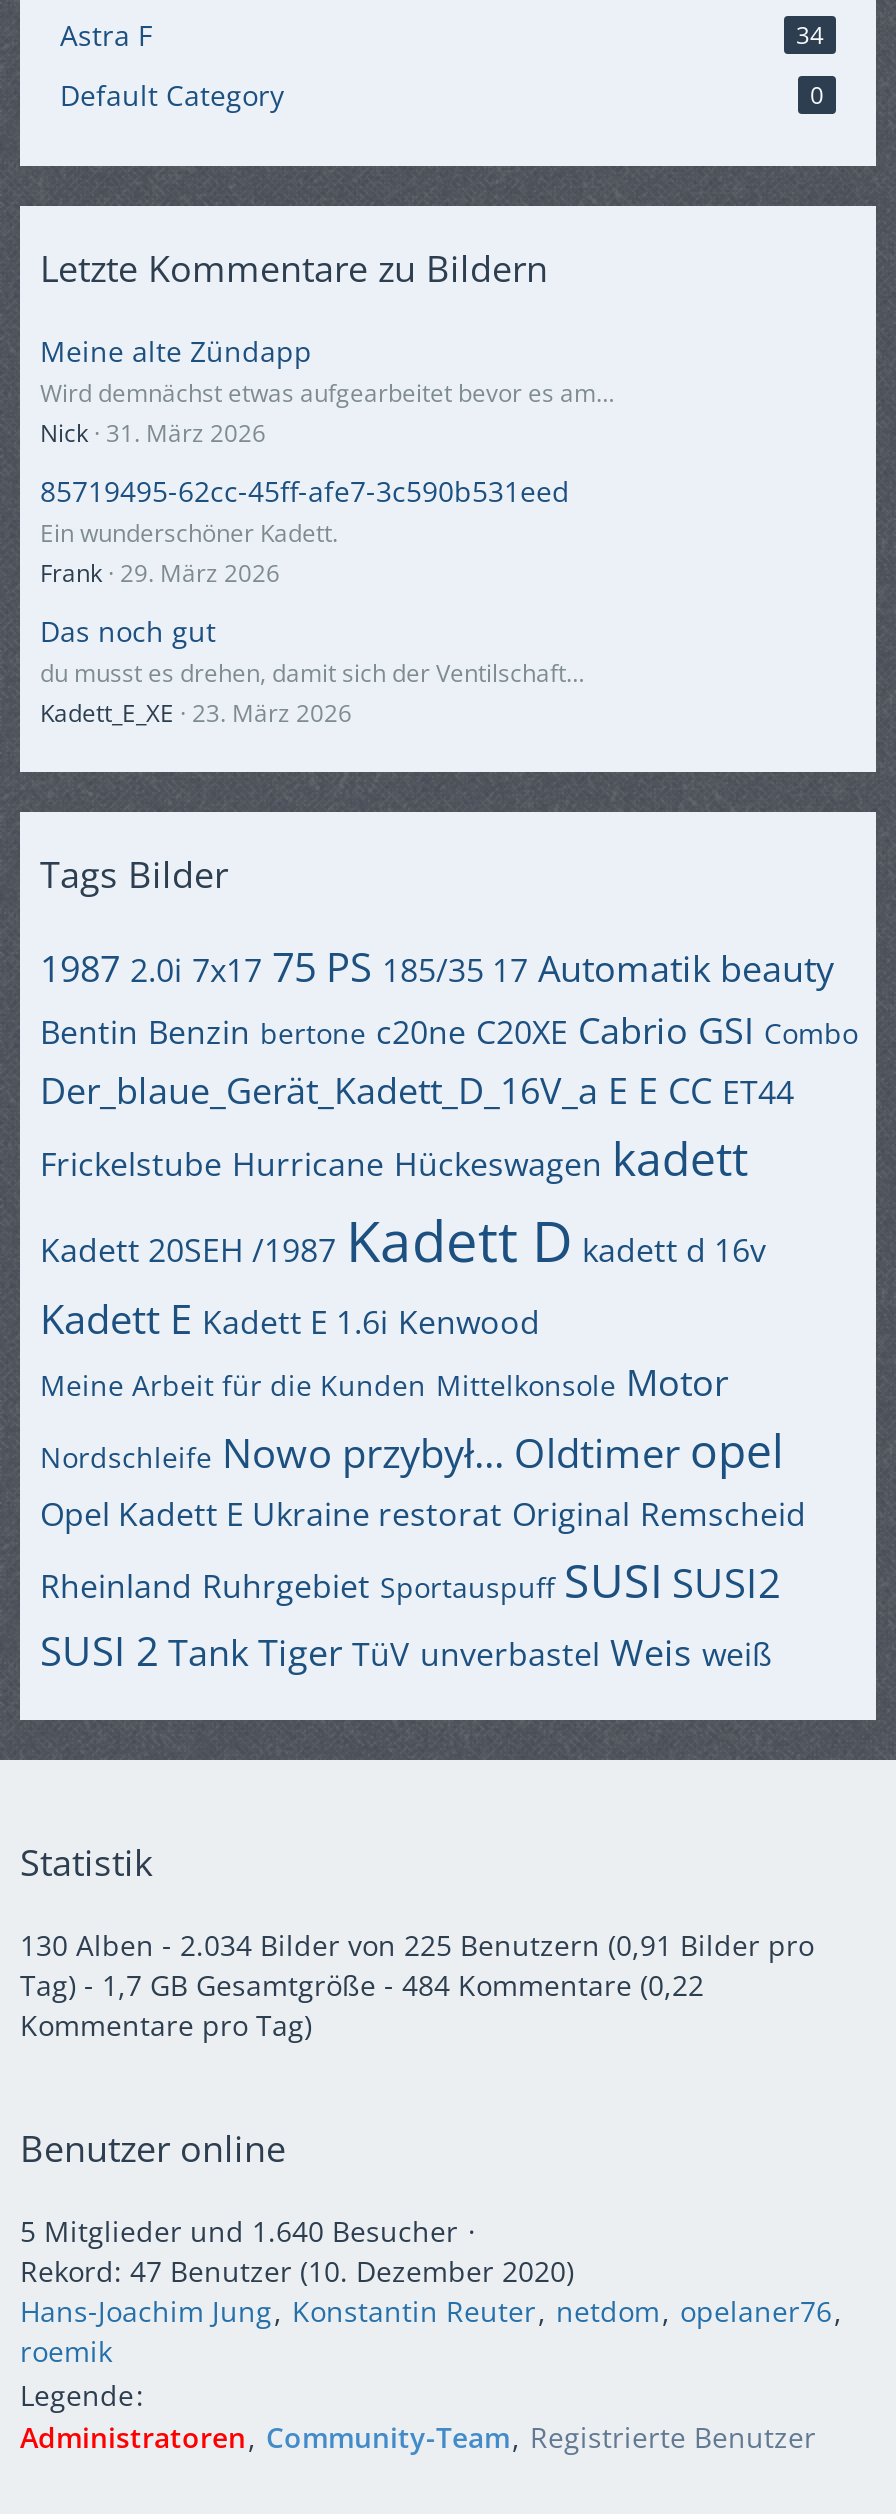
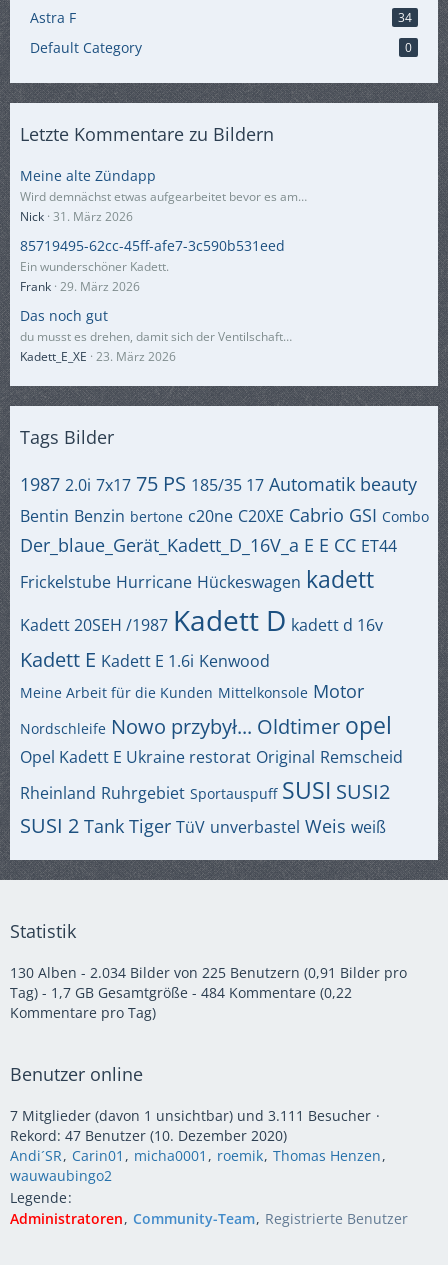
[20,2213,458,2251] 5 Mitglieder und 1.640 Besucher -> [10,1106,371,1125] 7 Mitglieder (davon 1 unsichtbar) und 3.111 Besucher
[20,2293,832,2371] Hans-Joachim Jung Konstantin Reuter netdom opelaner76 | roemik -> [10,1146,381,1185] Andi´SR Carin01 micha0001 roemik Thomas Henzen | wauwaubingo2

